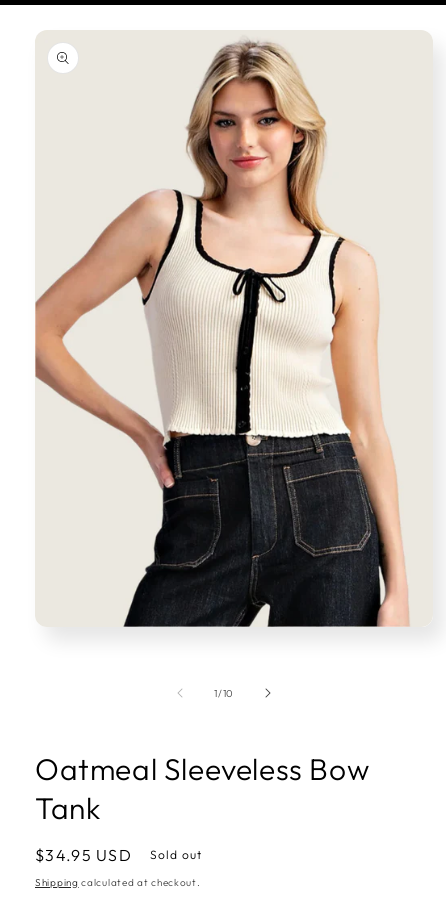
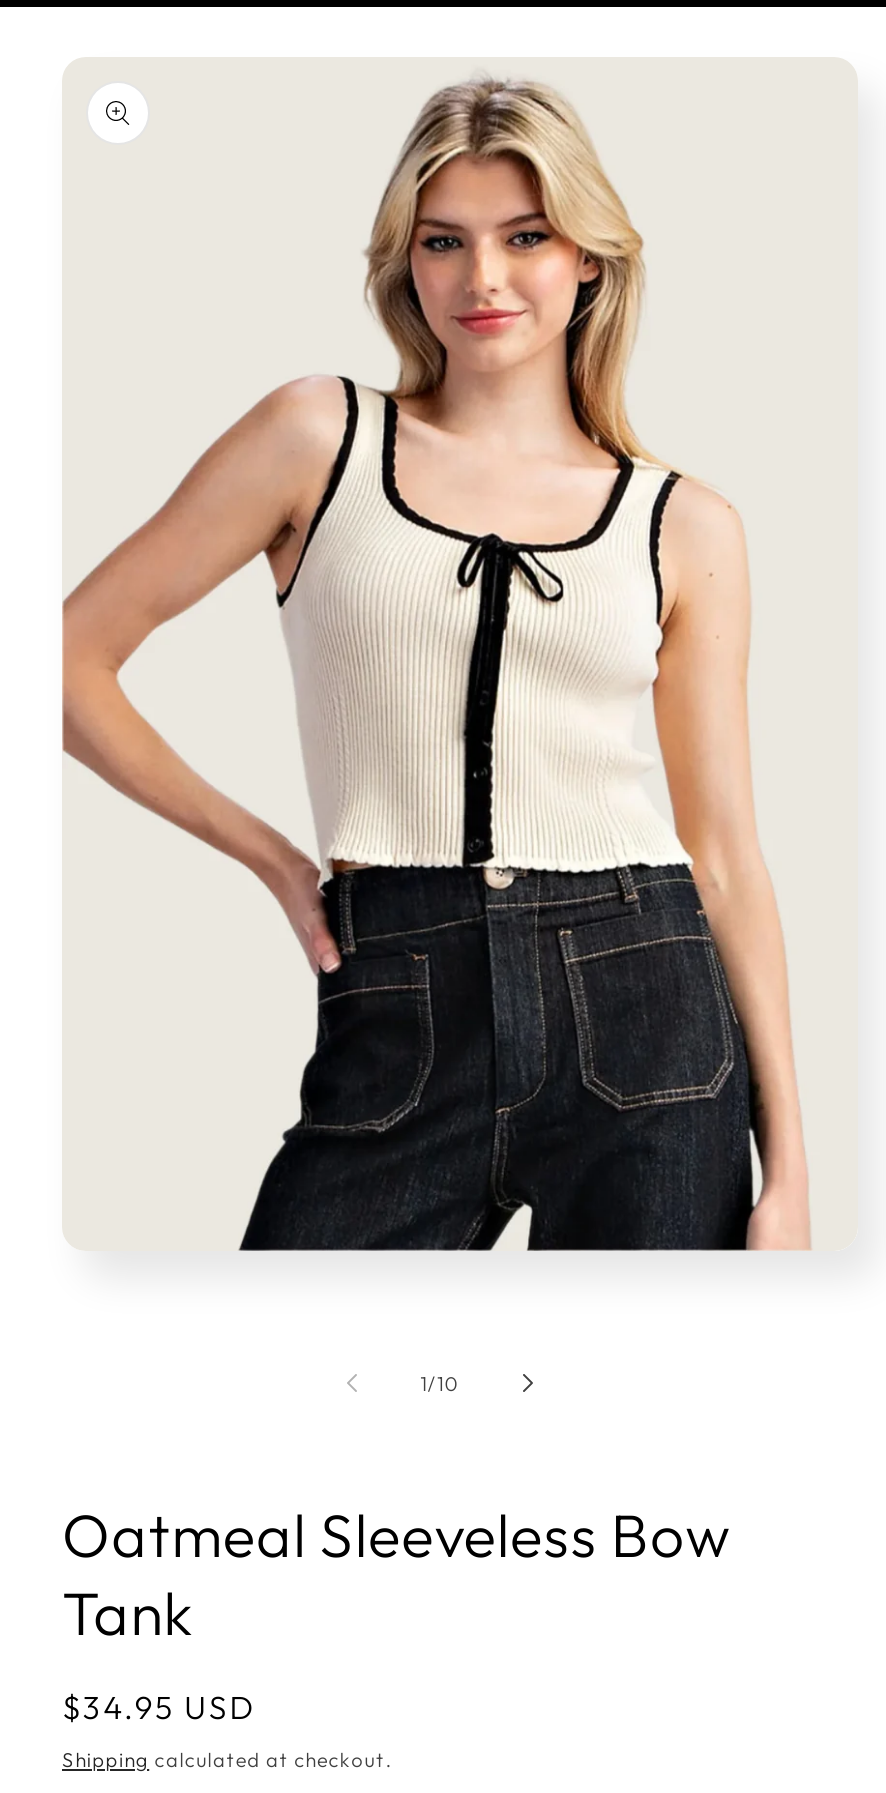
[150,847,202,862] Sold out -> none

